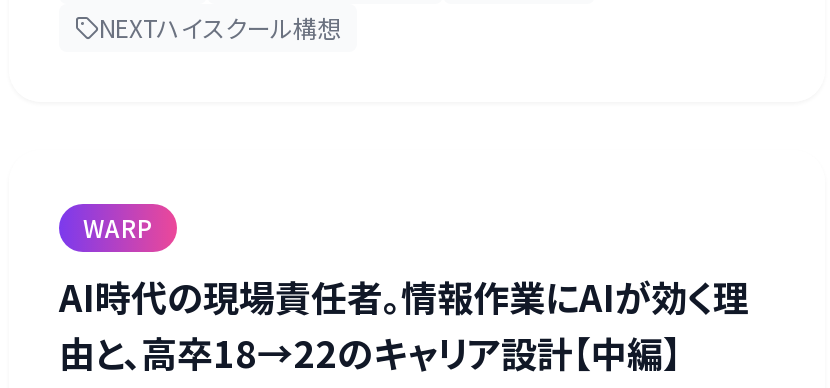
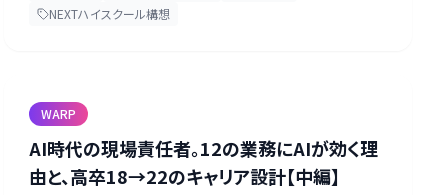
[59,270,749,322] AI時代の現場責任者。情報作業にAIが効く理 -> [29,135,378,161] AI時代の現場責任者。12の業務にAIが効く理

